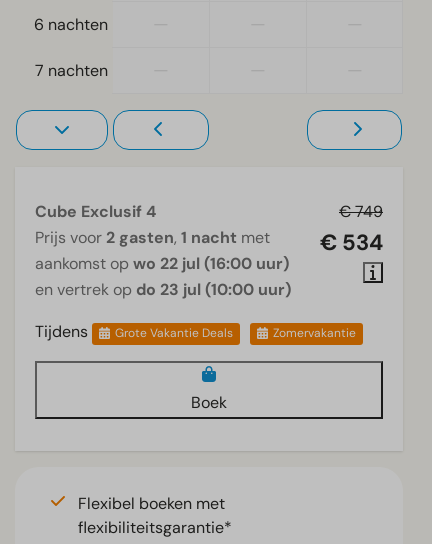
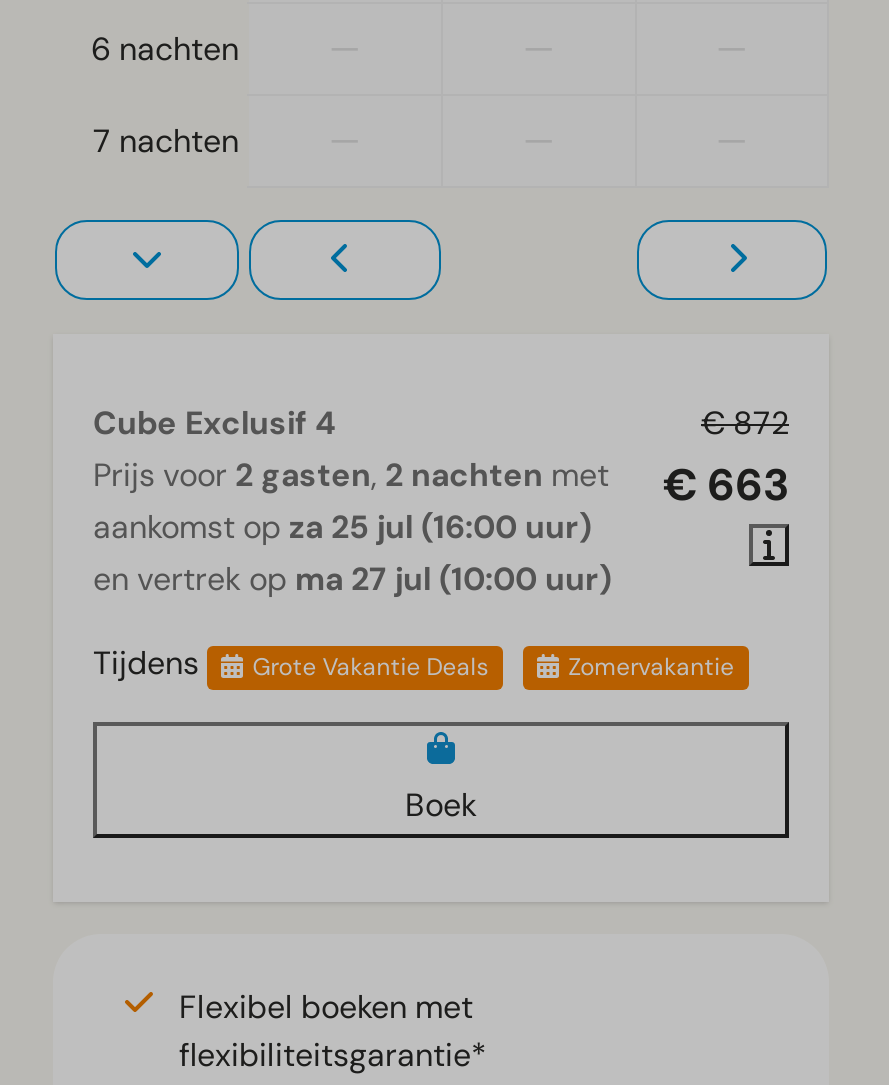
[339,201,383,222] € 749 -> [701,402,789,444] € 872
[35,227,270,248] Prijs voor 2 gasten, 1 nacht met -> [93,454,609,496] Prijs voor 2 gasten, 2 nachten met
[320,228,383,257] € 534 -> [663,456,789,514] € 663
[35,253,289,274] aankomst op wo 22 jul (16:00 uur) -> [93,506,591,548] aankomst op za 25 jul (16:00 uur)
[35,279,291,300] en vertrek op do 23 jul (10:00 uur) -> [93,558,611,600] en vertrek op ma 27 jul (10:00 uur)

